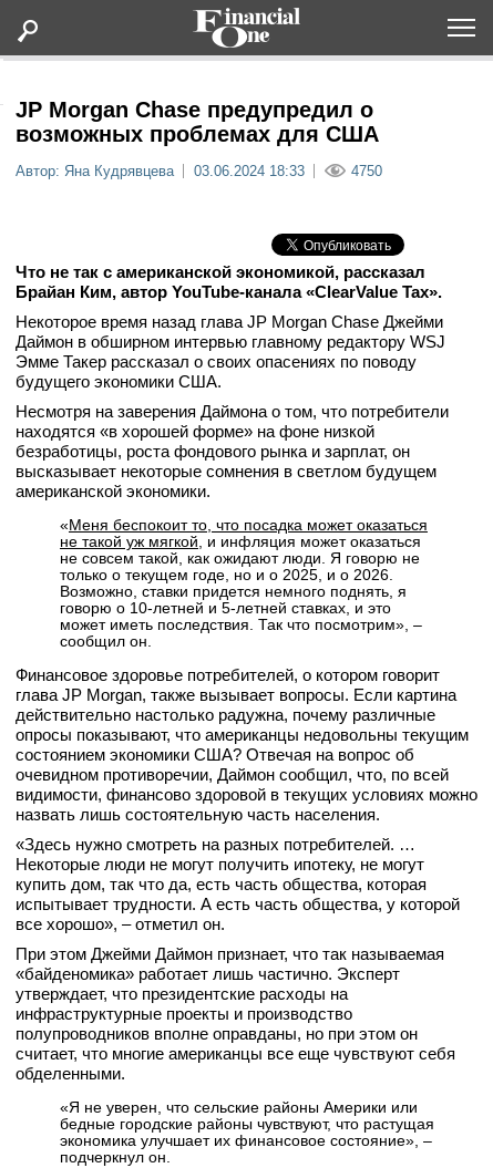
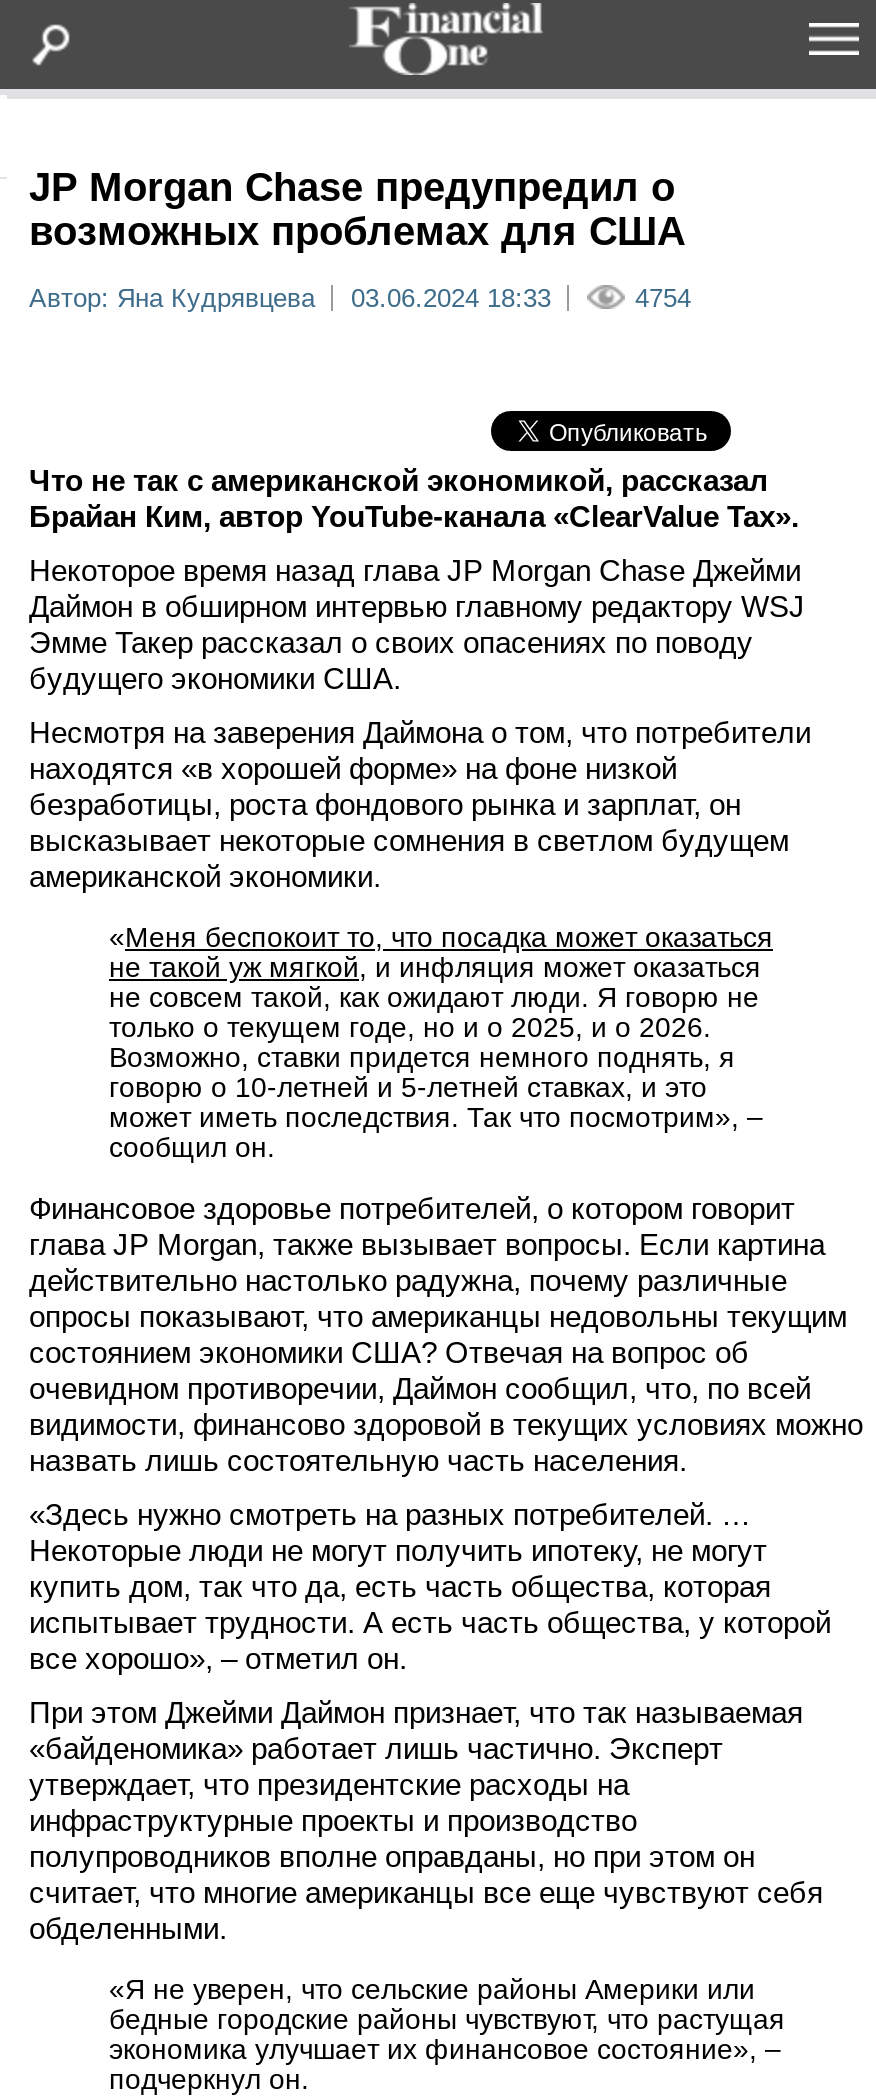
[351,163,382,179] 4750 -> [635,283,691,313] 4754

